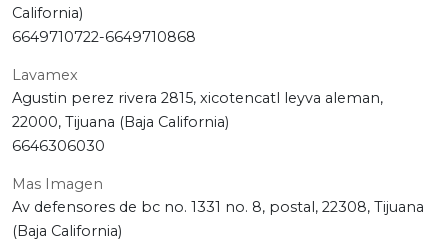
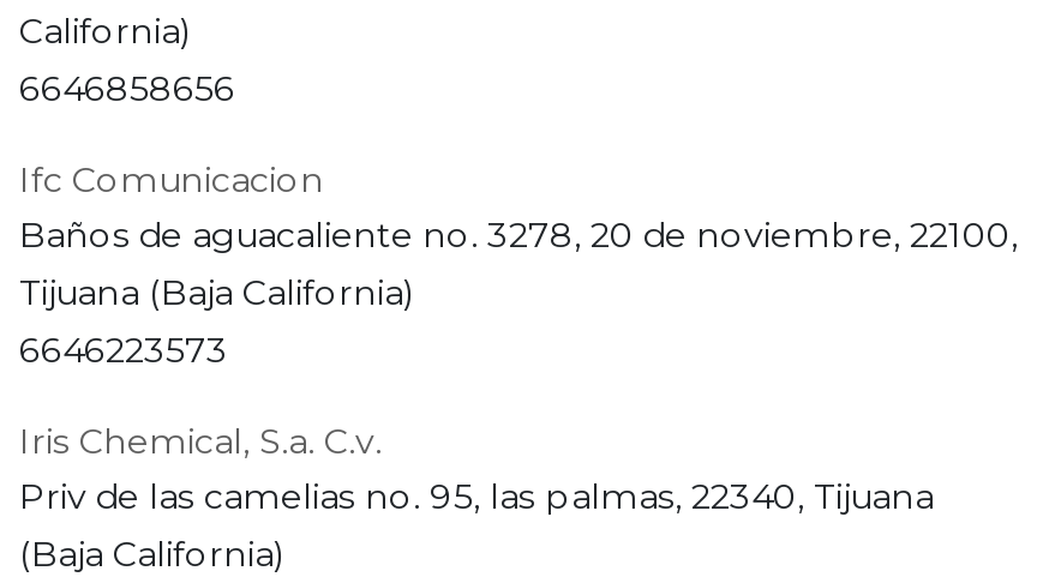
[12,28,196,46] 6649710722-6649710868 -> [19,68,235,111] 6646858656
[12,66,383,155] Lavamex | Agustin perez rivera 2815, xicotencatl leyva aleman, | 22000, Tijuana (Baja California) | 6646306030 -> [19,159,1018,373] Ifc Comunicacion | Baños de aguacaliente no. 3278, 20 de noviembre, 22100, | Tijuana (Baja California) | 6646223573
[12,175,424,216] Mas Imagen | Av defensores de bc no. 1331 no. 8, postal, 22308, Tijuana -> [19,421,934,519] Iris Chemical, S.a. C.v. | Priv de las camelias no. 95, las palmas, 22340, Tijuana

